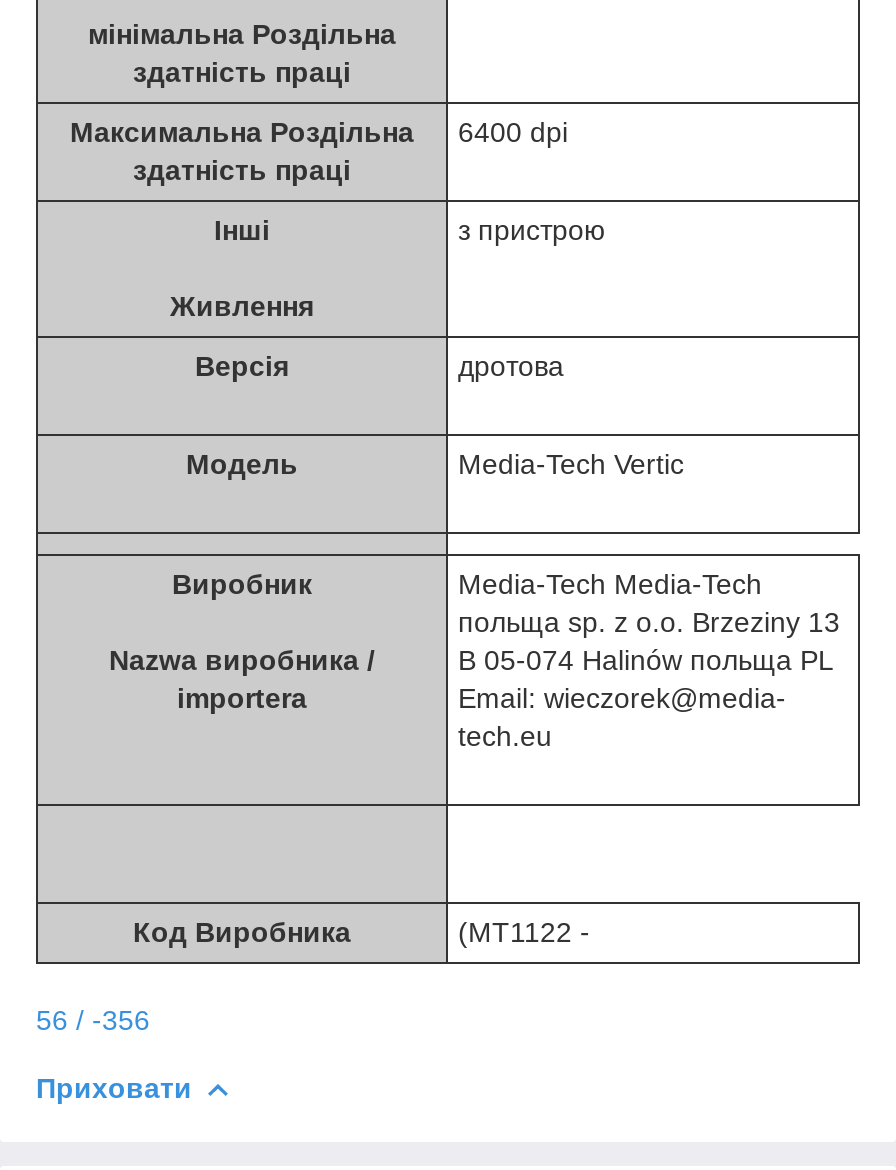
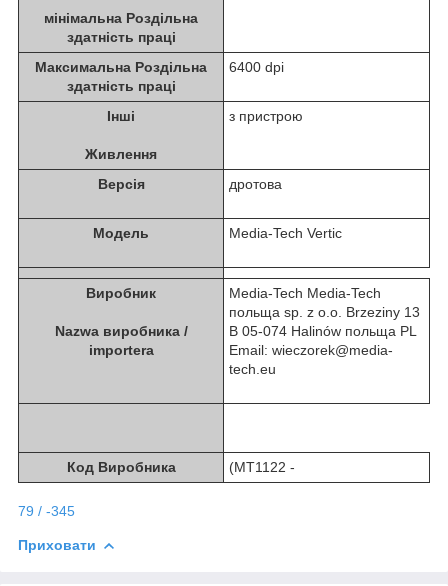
[36,1004,150,1036] 56 / -356 -> [18,503,75,519] 79 / -345

